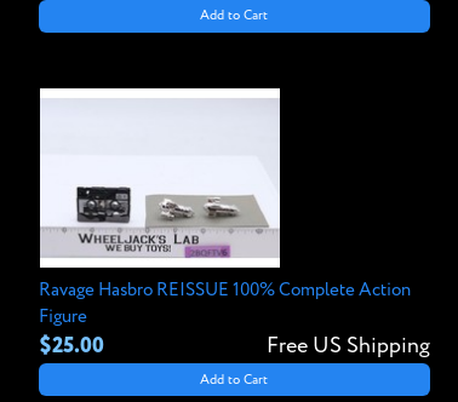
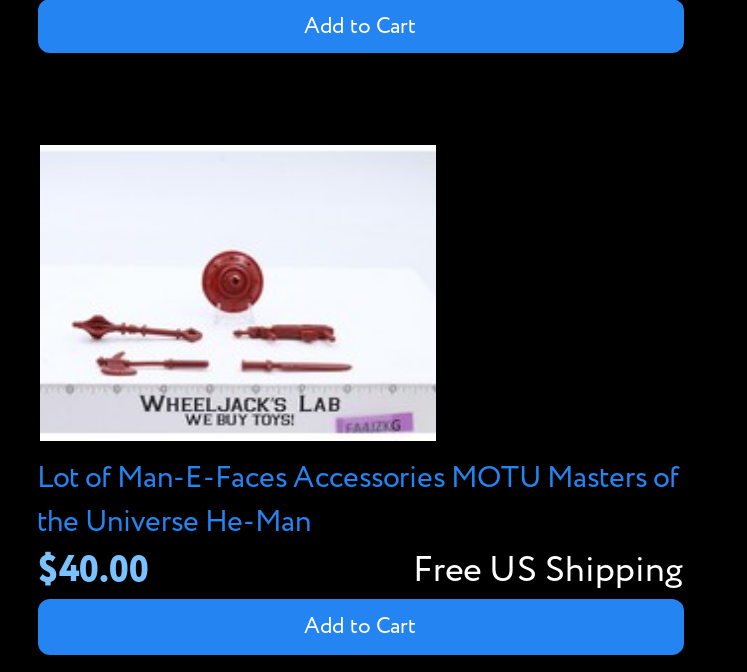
[38,151,410,299] [image] | Ravage Hasbro REISSUE 100% Complete Action -> [37,248,679,494] [image] | Lot of Man-E-Faces Accessories MOTU Masters of
[38,307,104,357] Figure | $25.00 -> [37,508,311,590] the Universe He-Man | $40.00

